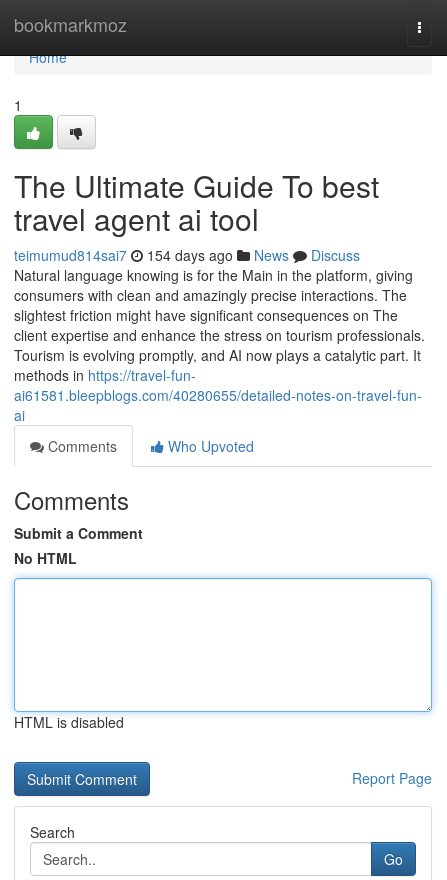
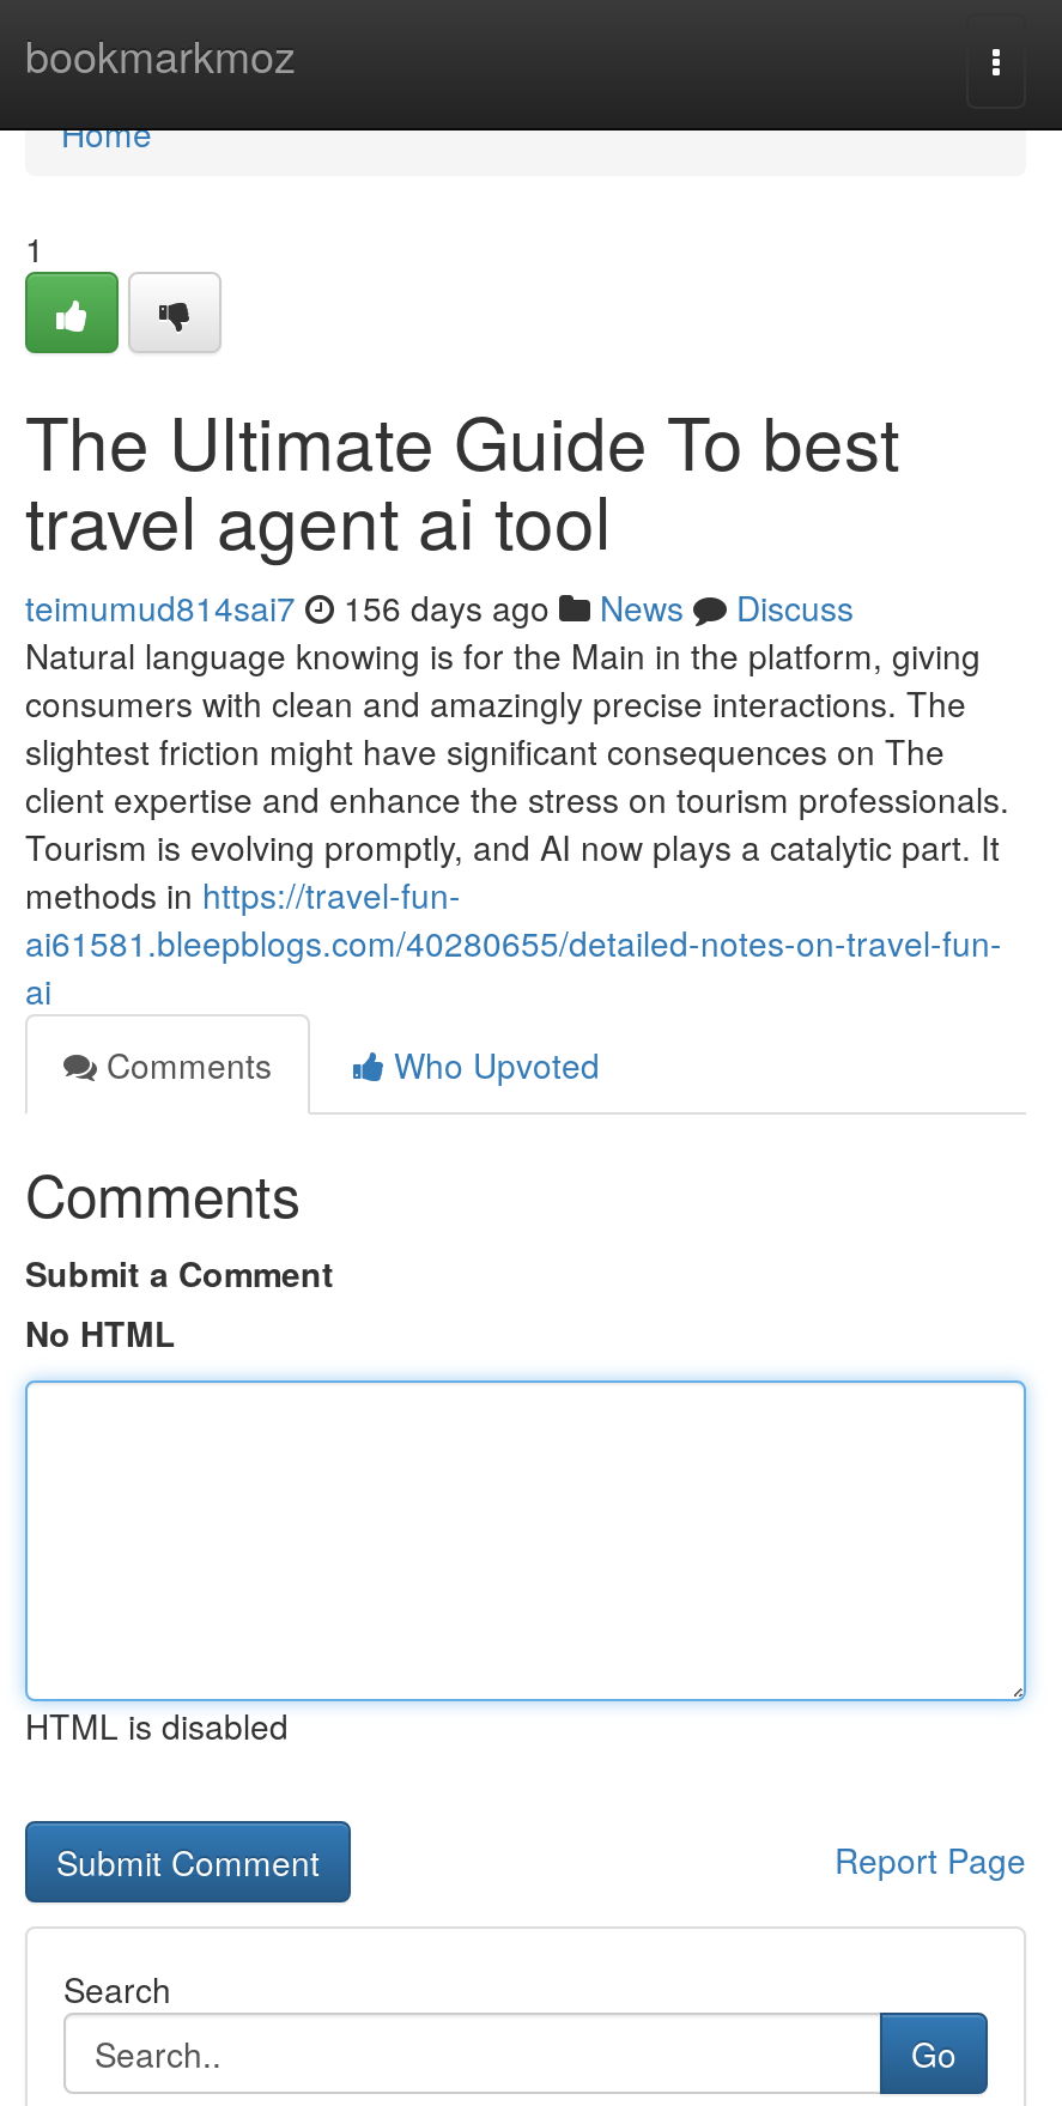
[14,245,360,265] teimumud814sai7 154 days ago News Discuss -> [25,583,854,631] teimumud814sai7 156 days ago News Discuss

